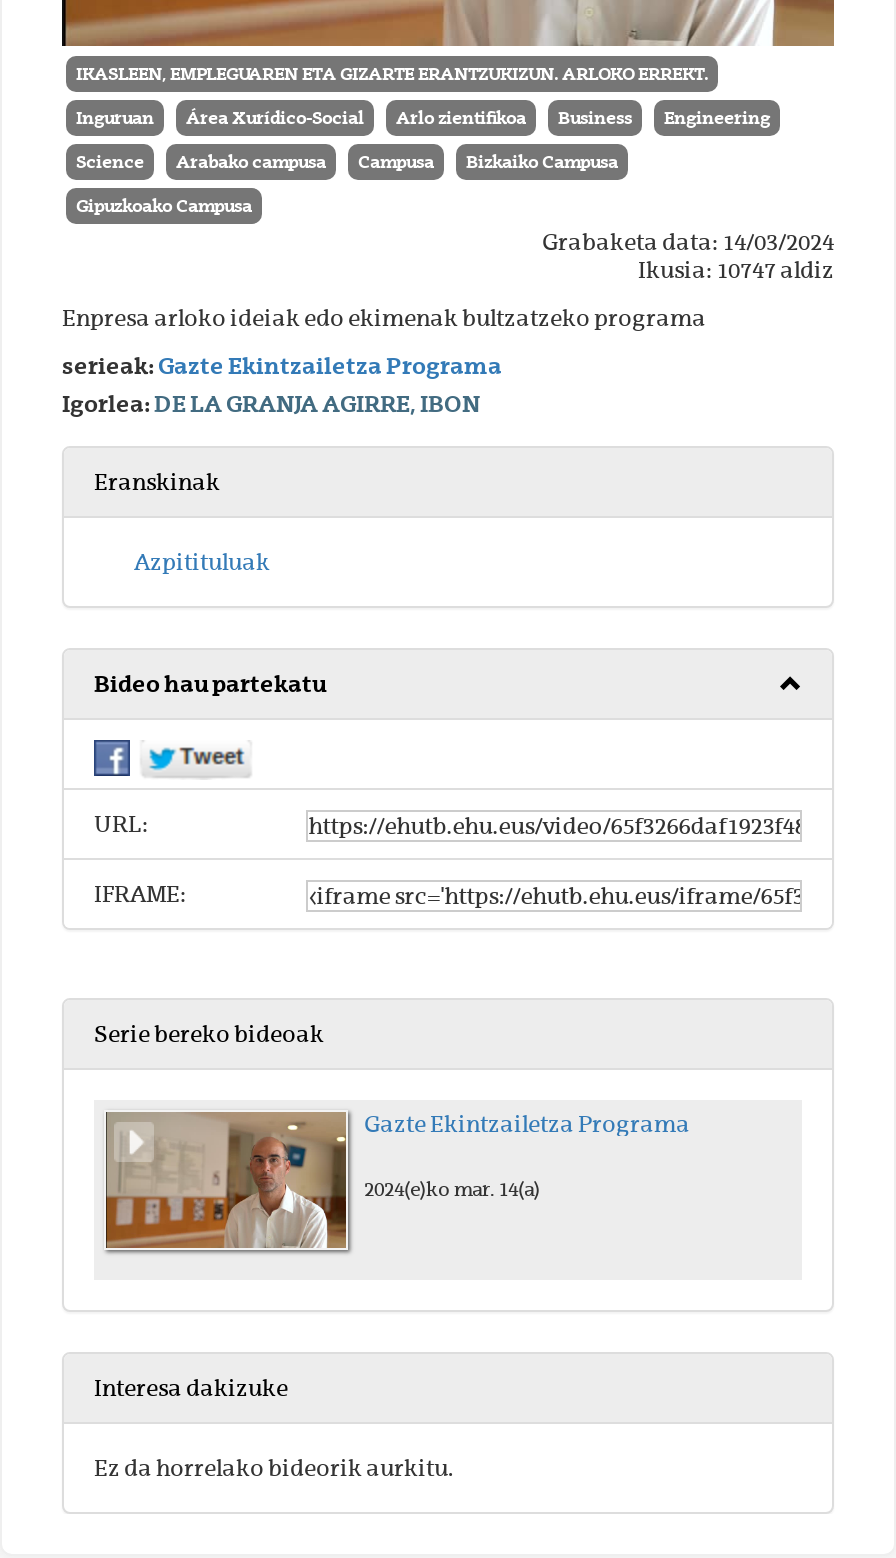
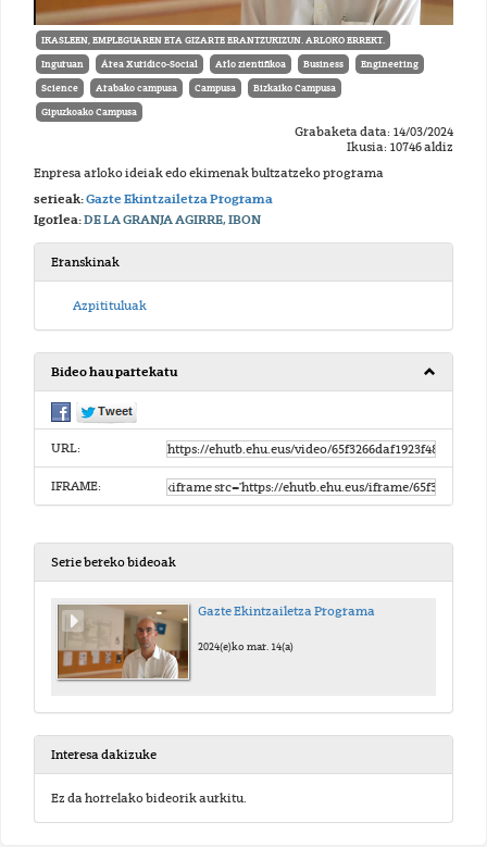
[638,256,834,284] Ikusia: 10747 aldiz -> [347,139,453,155] Ikusia: 10746 aldiz

